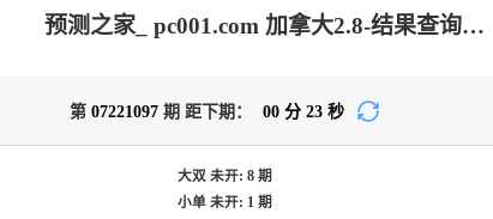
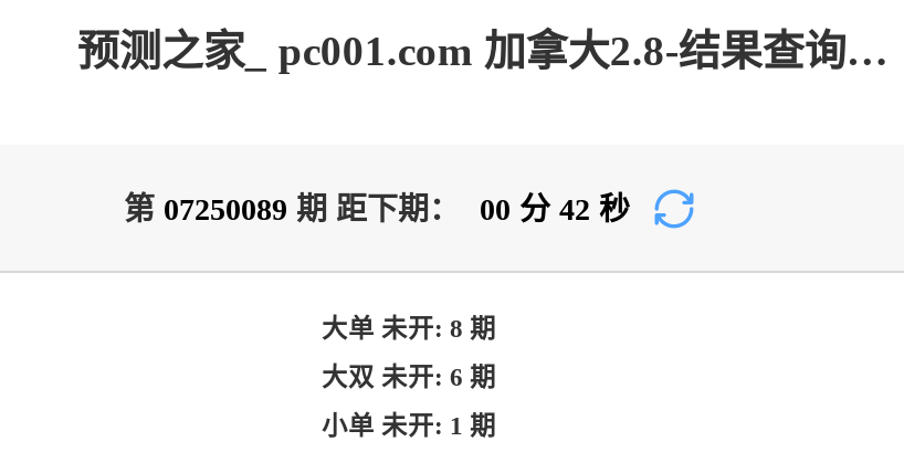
[70,103,344,121] 第07221097期 距下期： 00分 23秒 -> [124,193,630,227] 第07250089期 距下期： 00分 42秒
[177,169,272,184] 大双未开: 8期 -> [322,315,496,392] 大单未开: 8期 | 大双未开: 6期

